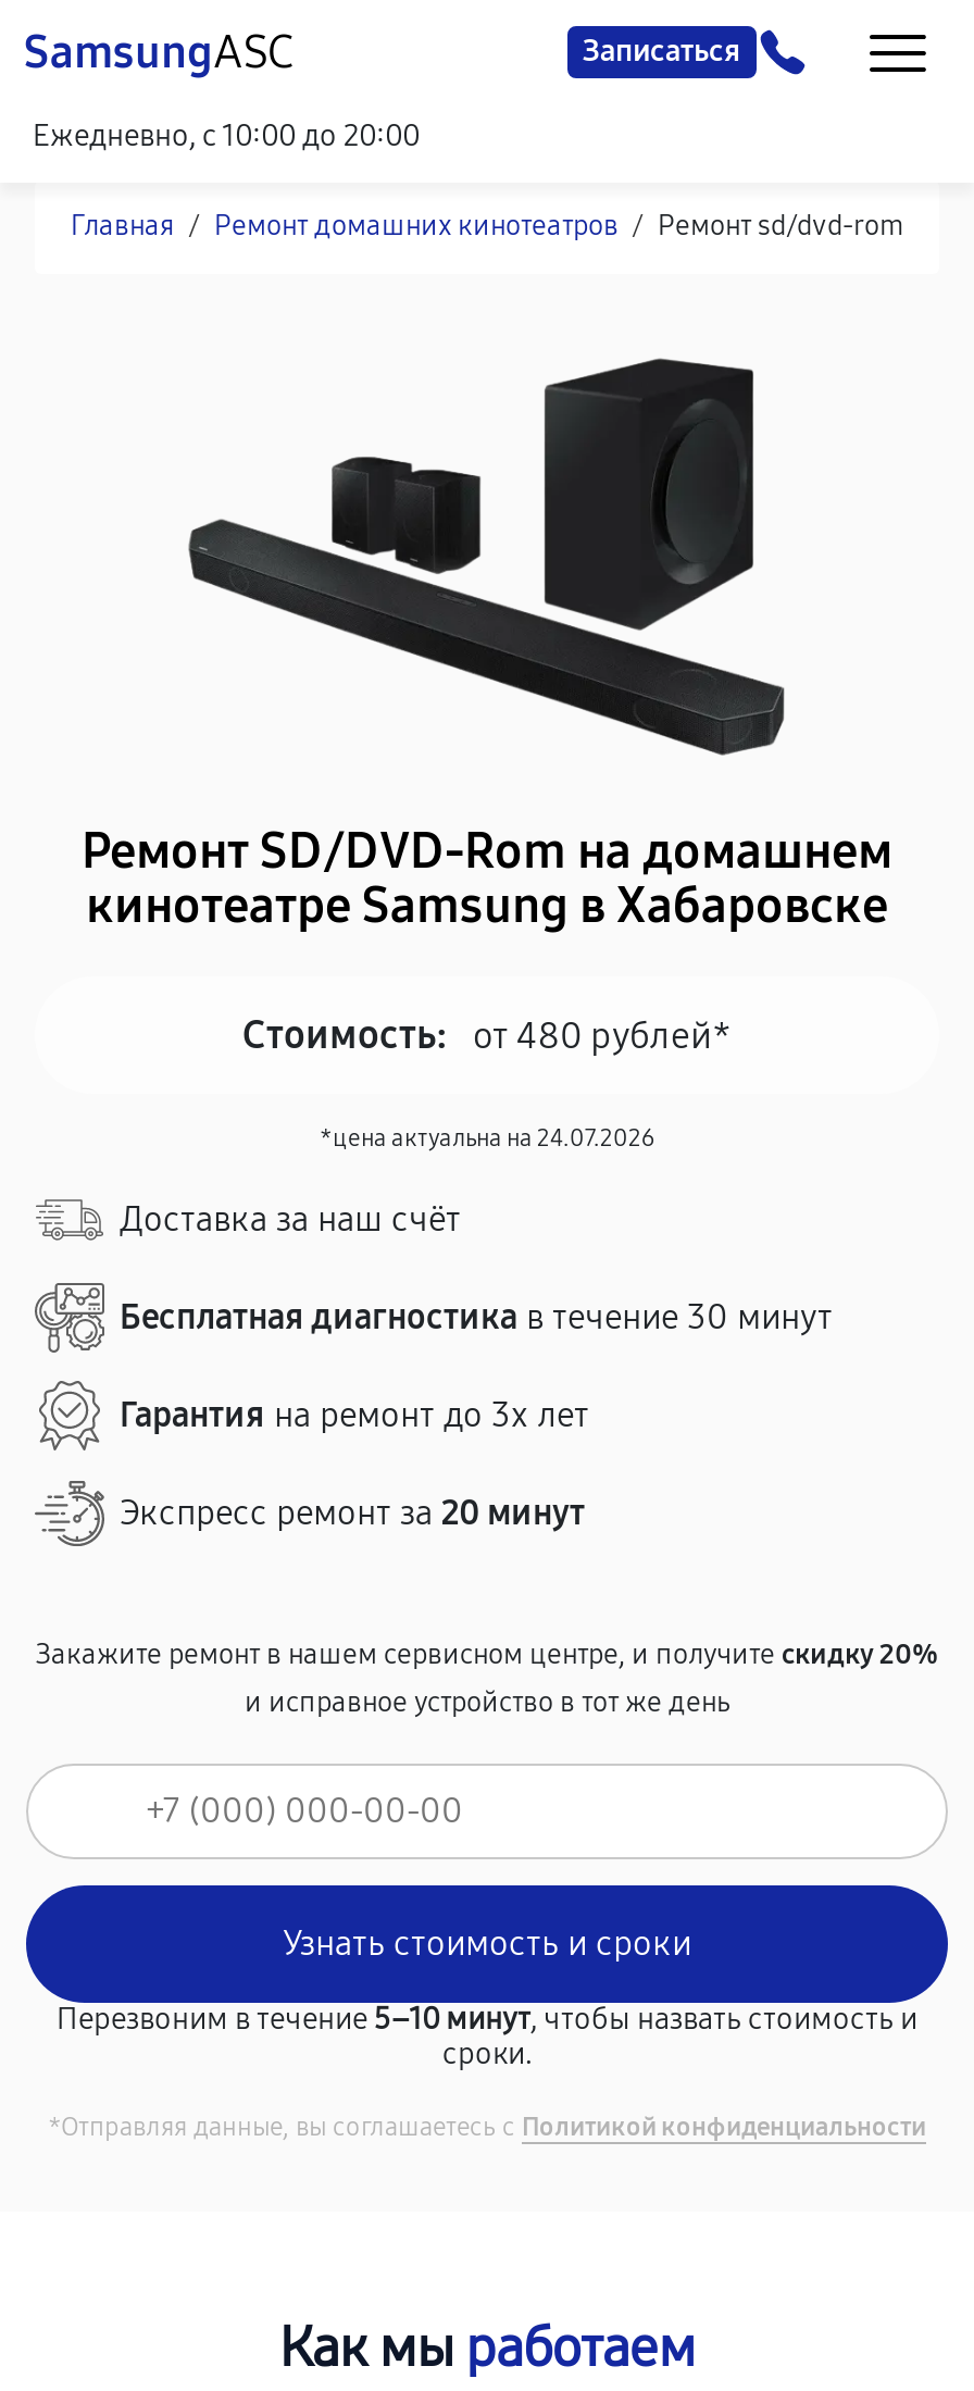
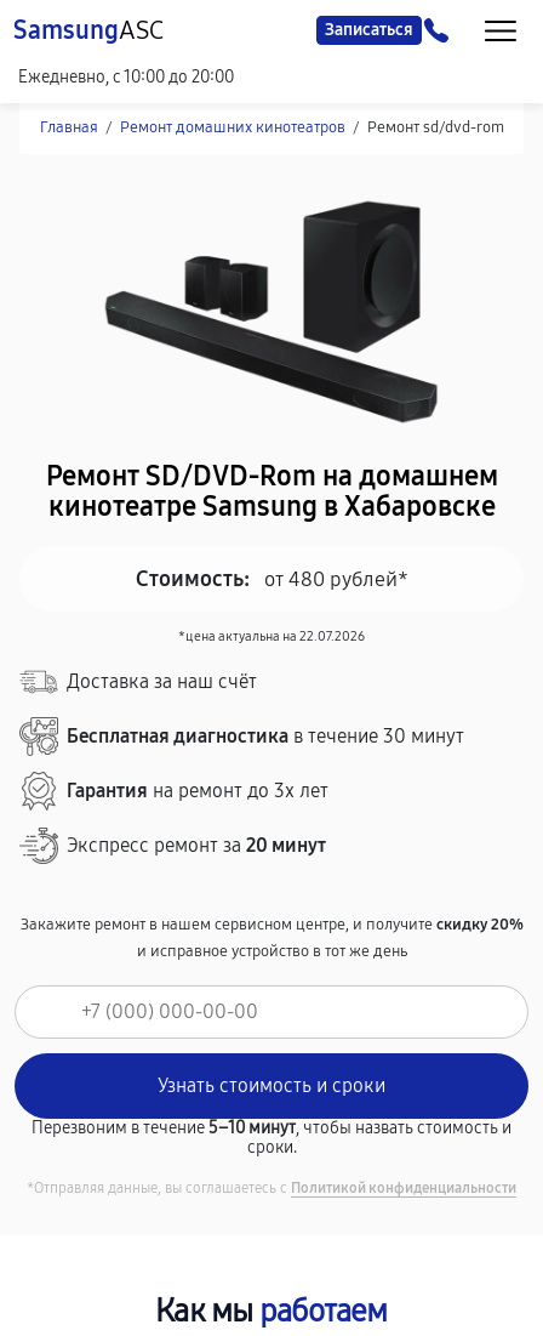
[320,1124,654,1153] *цена актуальна на 24.07.2026 -> [178,629,365,644] *цена актуальна на 22.07.2026

